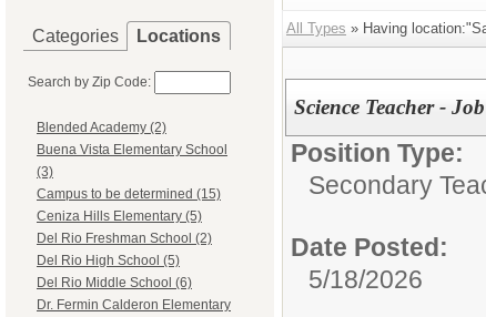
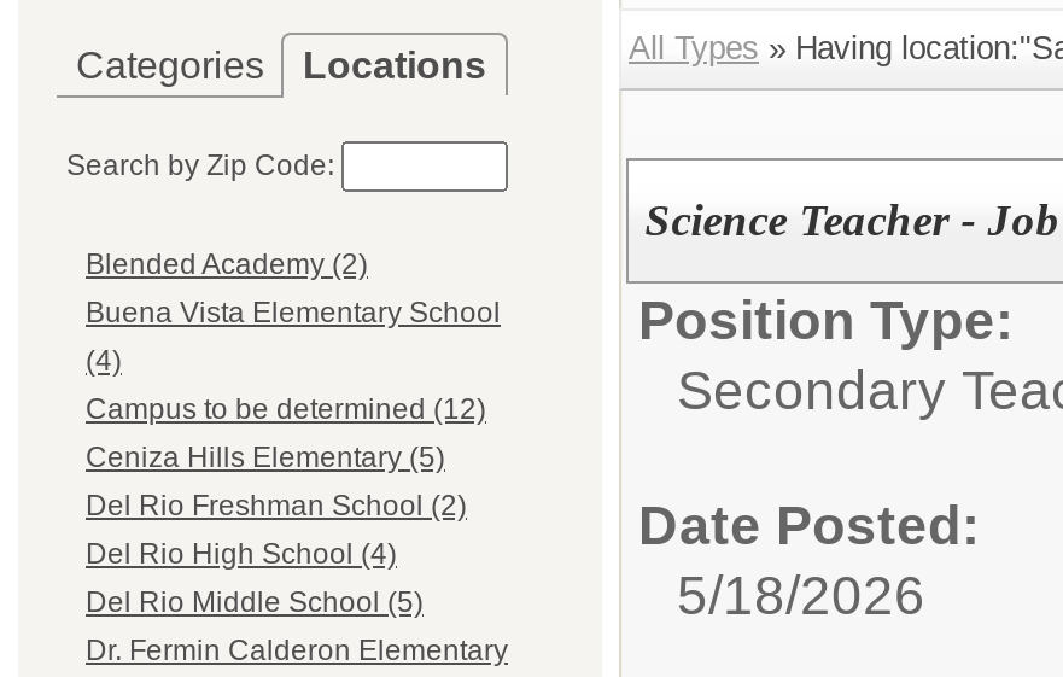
[37,164,53,180] (3) -> [86,345,122,378] (4)
[37,187,221,202] Campus to be determined (15) -> [86,393,486,427] Campus to be determined (12)
[37,253,180,269] Del Rio High School (5) -> [86,538,397,572] Del Rio High School (4)
[37,275,192,291] Del Rio Middle School (6) -> [86,586,424,620] Del Rio Middle School (5)

